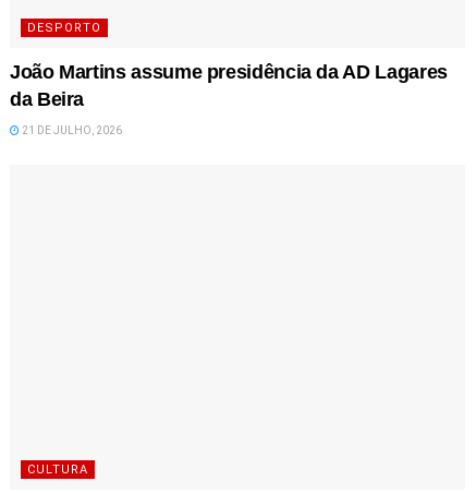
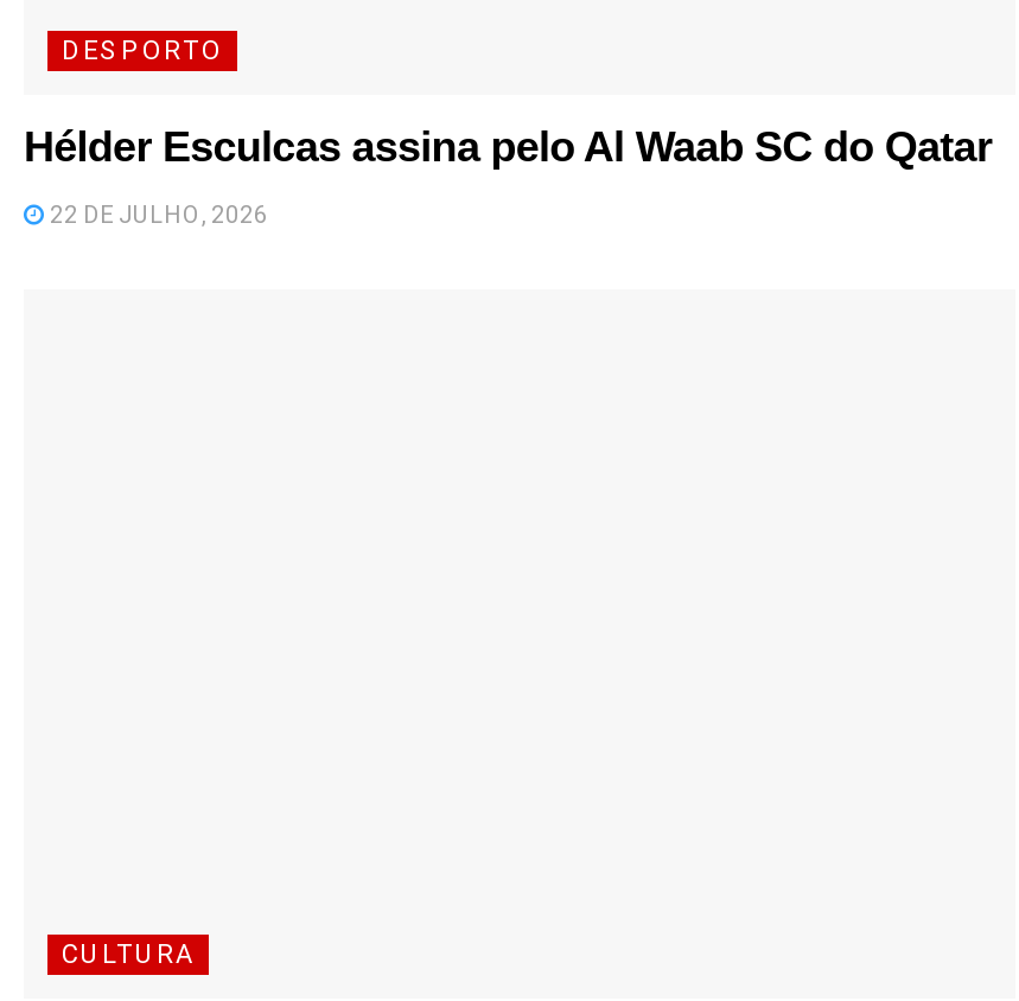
[10,61,447,110] João Martins assume presidência da AD Lagares | da Beira -> [24,123,992,171] Hélder Esculcas assina pelo Al Waab SC do Qatar
[20,124,122,136] 21 DE JULHO, 2026 -> [45,202,268,228] 22 DE JULHO, 2026

